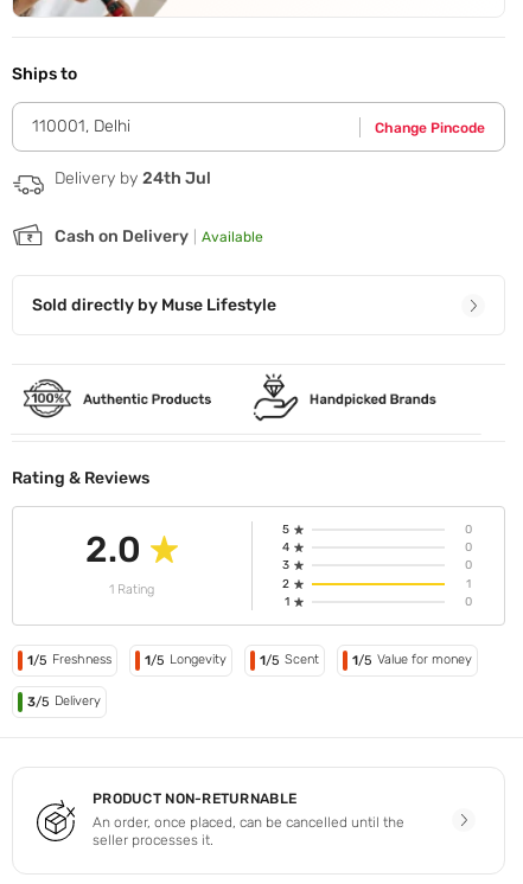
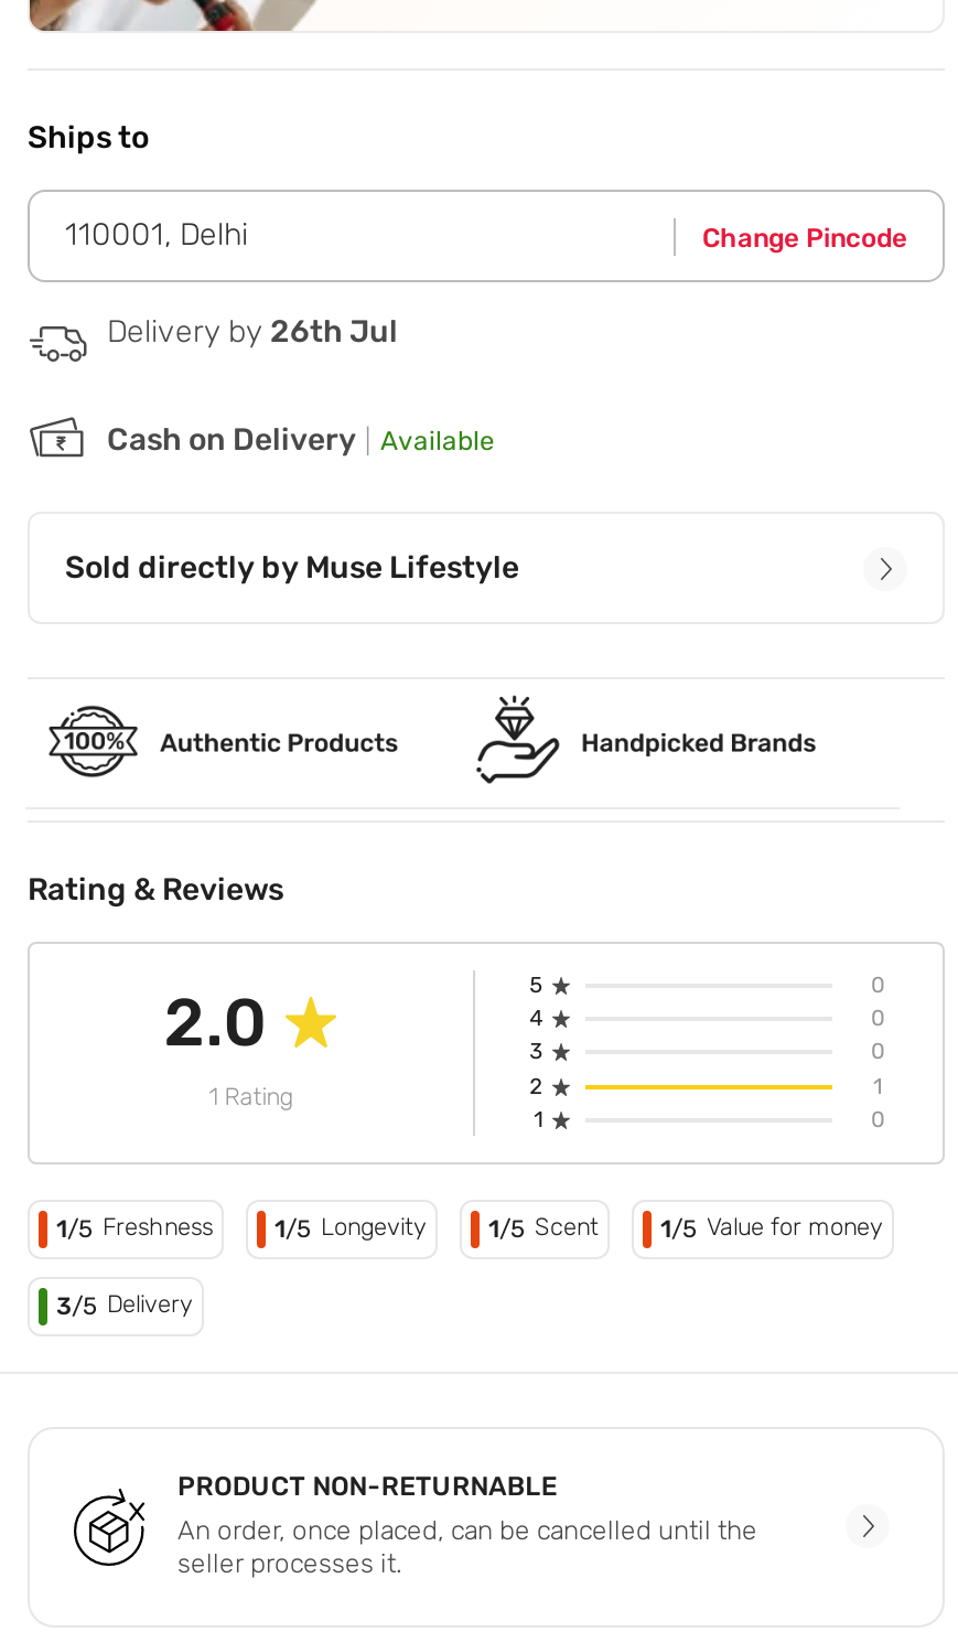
[55,169,211,189] Delivery by 24th Jul -> [107,314,398,351] Delivery by 26th Jul

